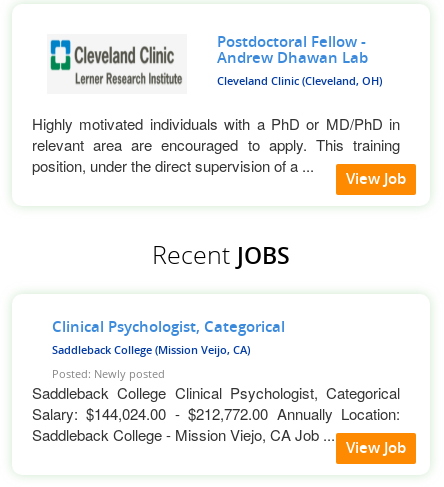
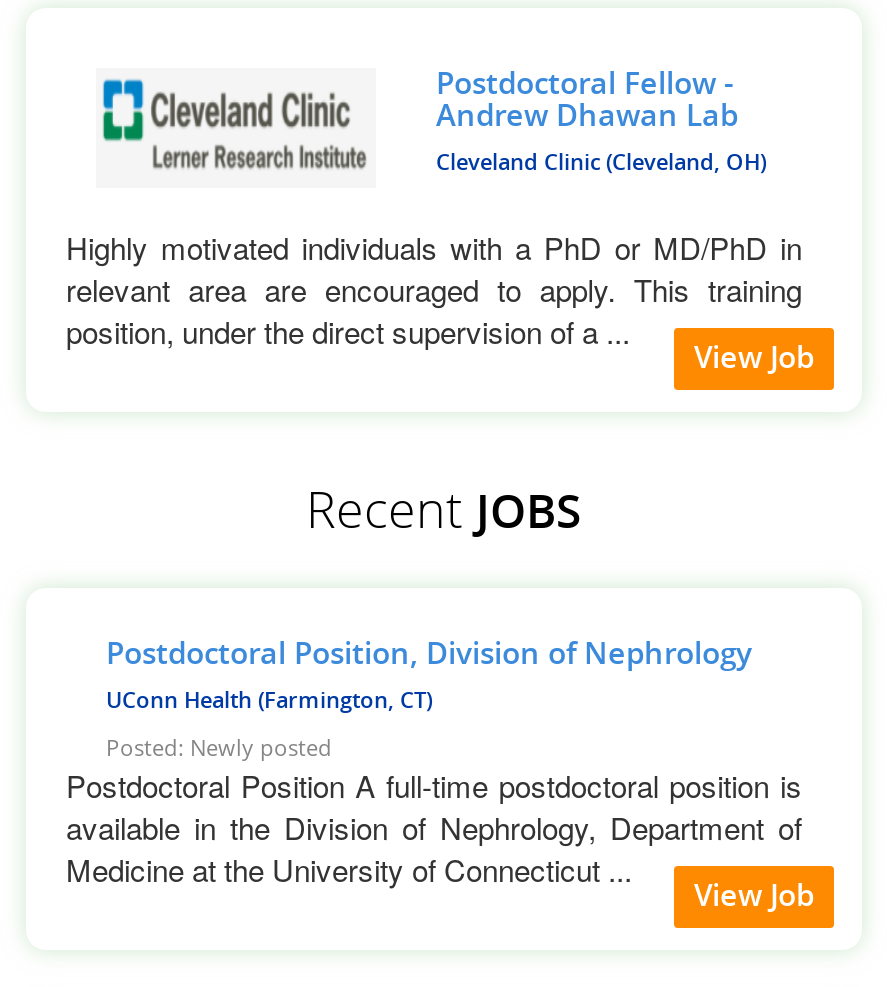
[52,318,285,357] Clinical Psychologist, Categorical | Saddleback College (Mission Veijo, CA) -> [106,636,752,714] Postdoctoral Position, Division of Nephrology | UConn Health (Farmington, CT)
[32,382,400,445] Saddleback College Clinical Psychologist, Categorical | Salary: $144,024.00 - $212,772.00 Annually Location: | Saddleback College - Mission Viejo, CA Job ... -> [66,764,802,890] Postdoctoral Position A full-time postdoctoral position is | available in the Division of Nephrology, Department of | Medicine at the University of Connecticut ...

